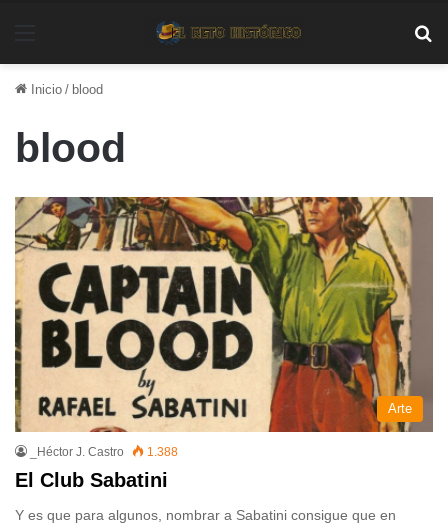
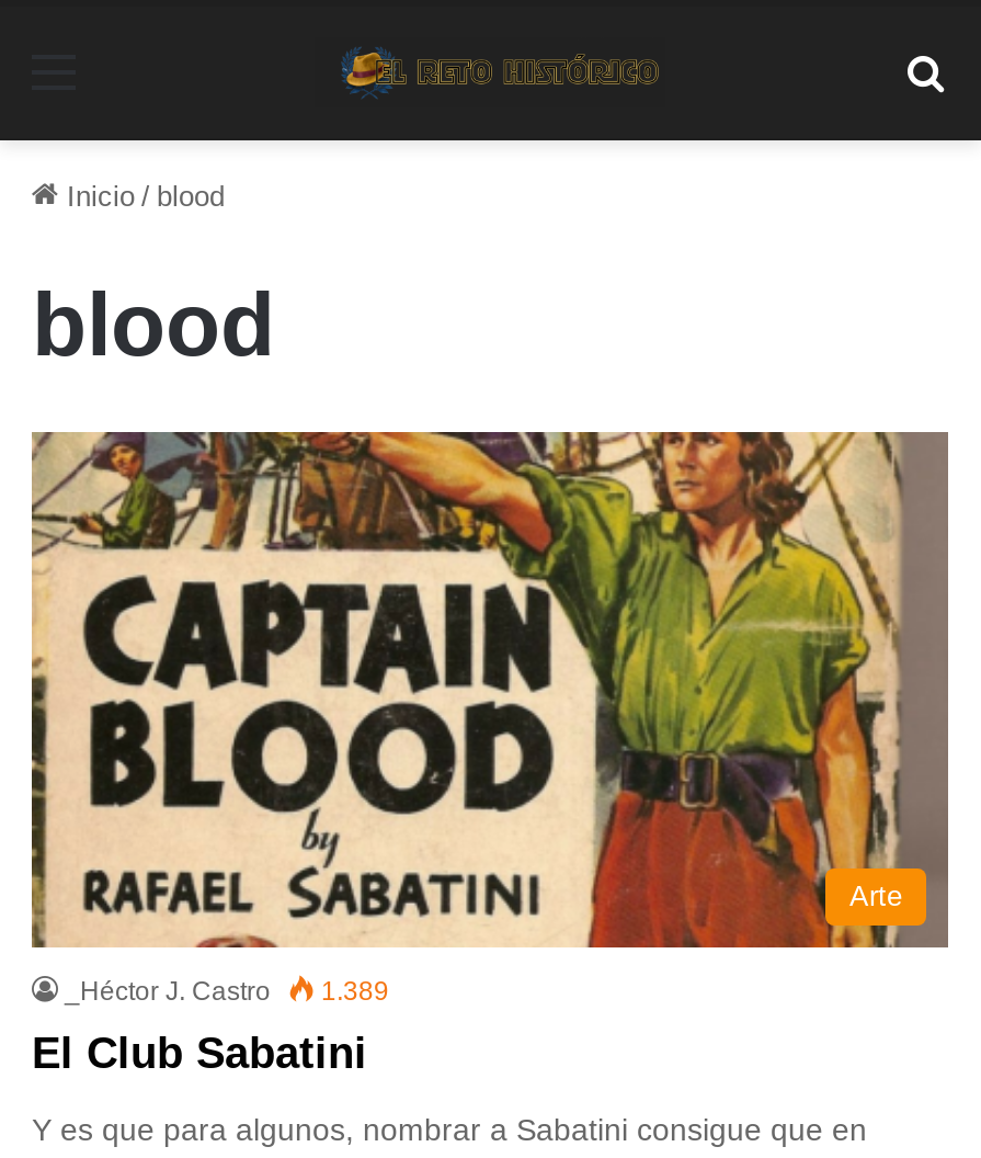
[30,445,178,459] _Héctor J. Castro 1.388 -> [65,977,389,1008] _Héctor J. Castro 1.389

